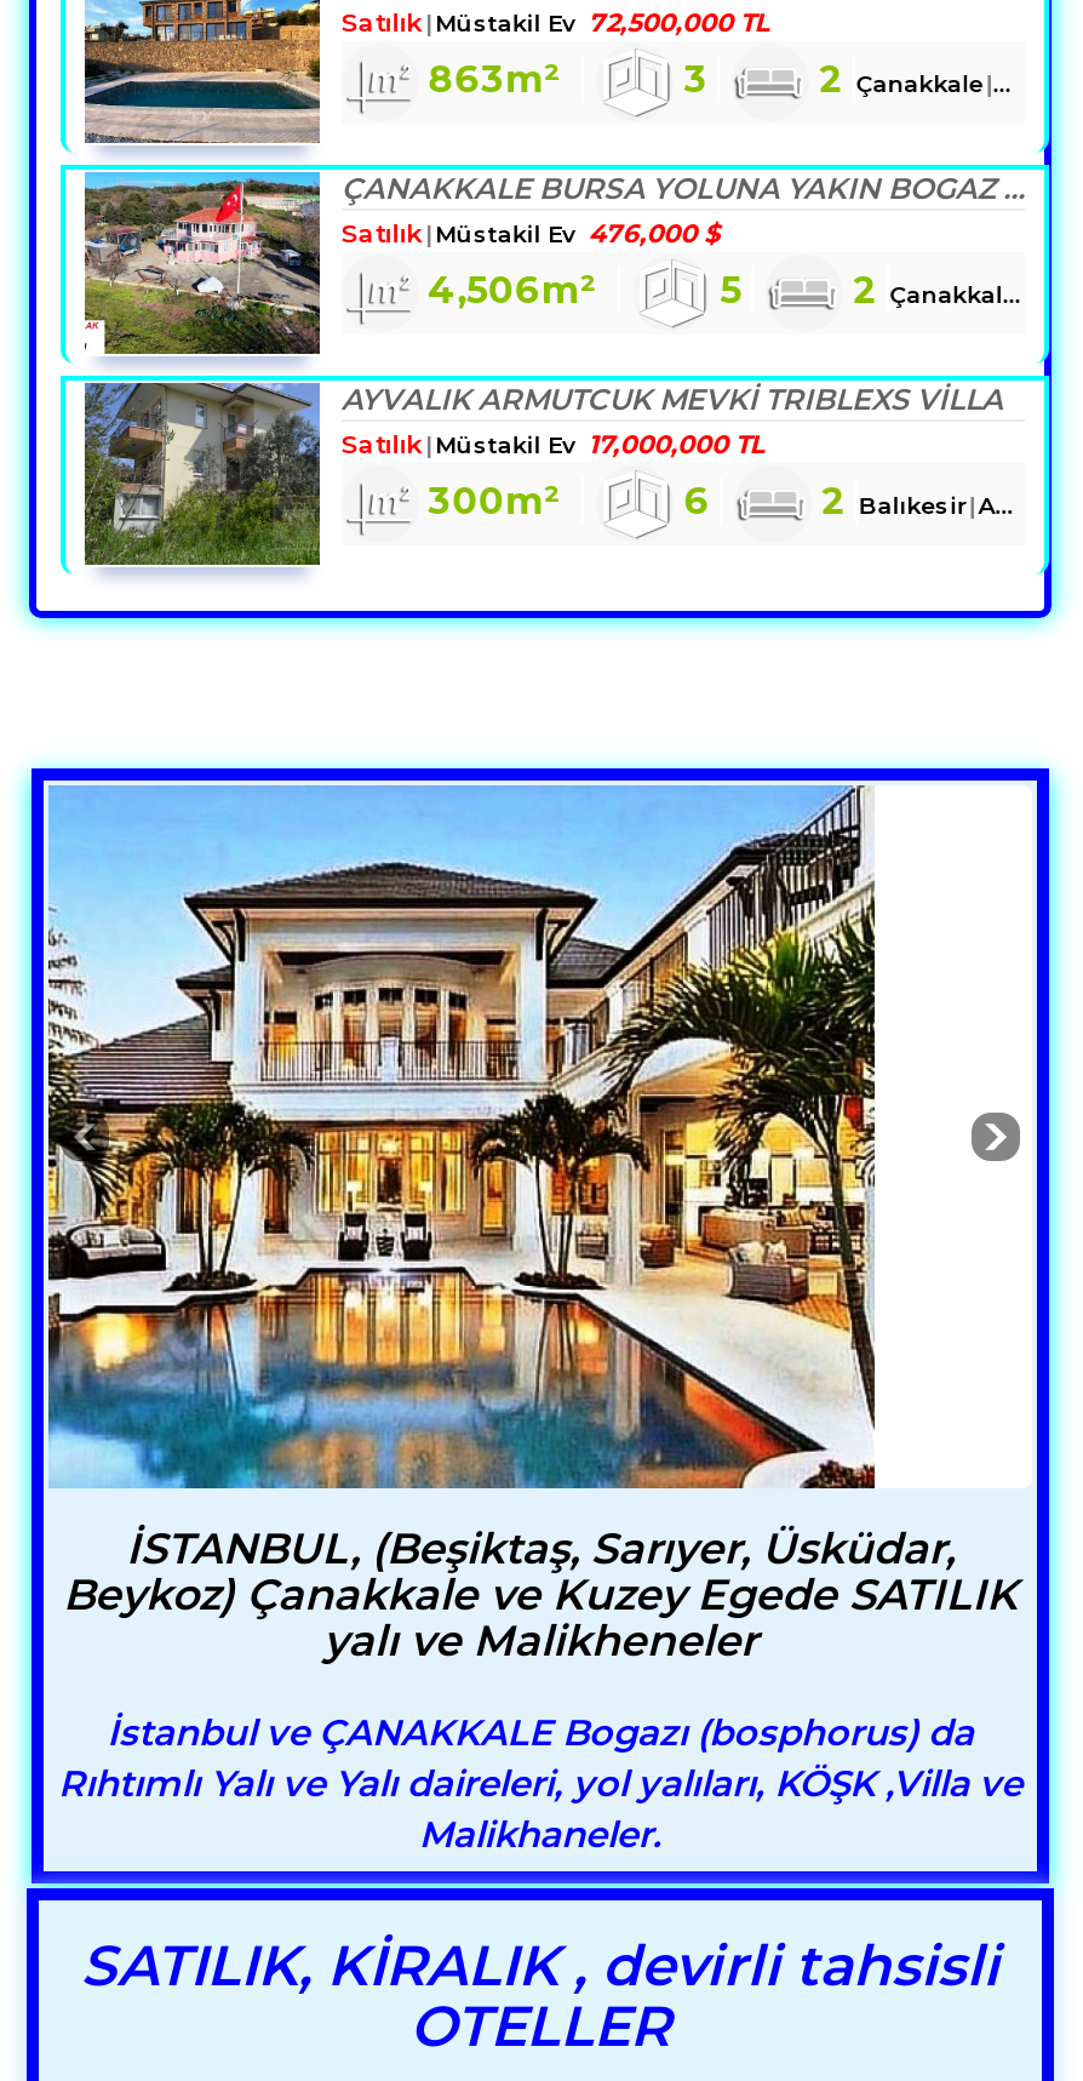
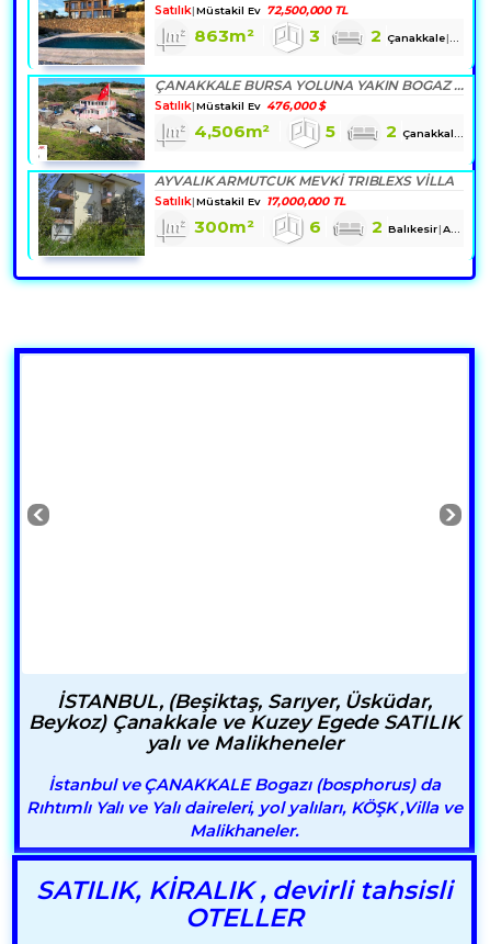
[46,783,877,1491] [image] -> none

